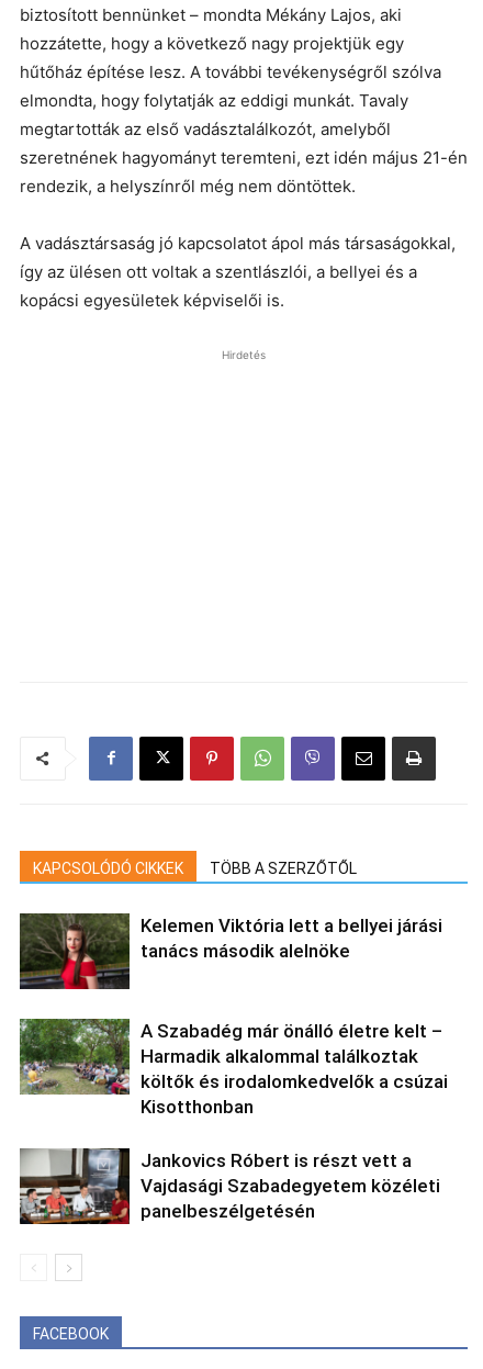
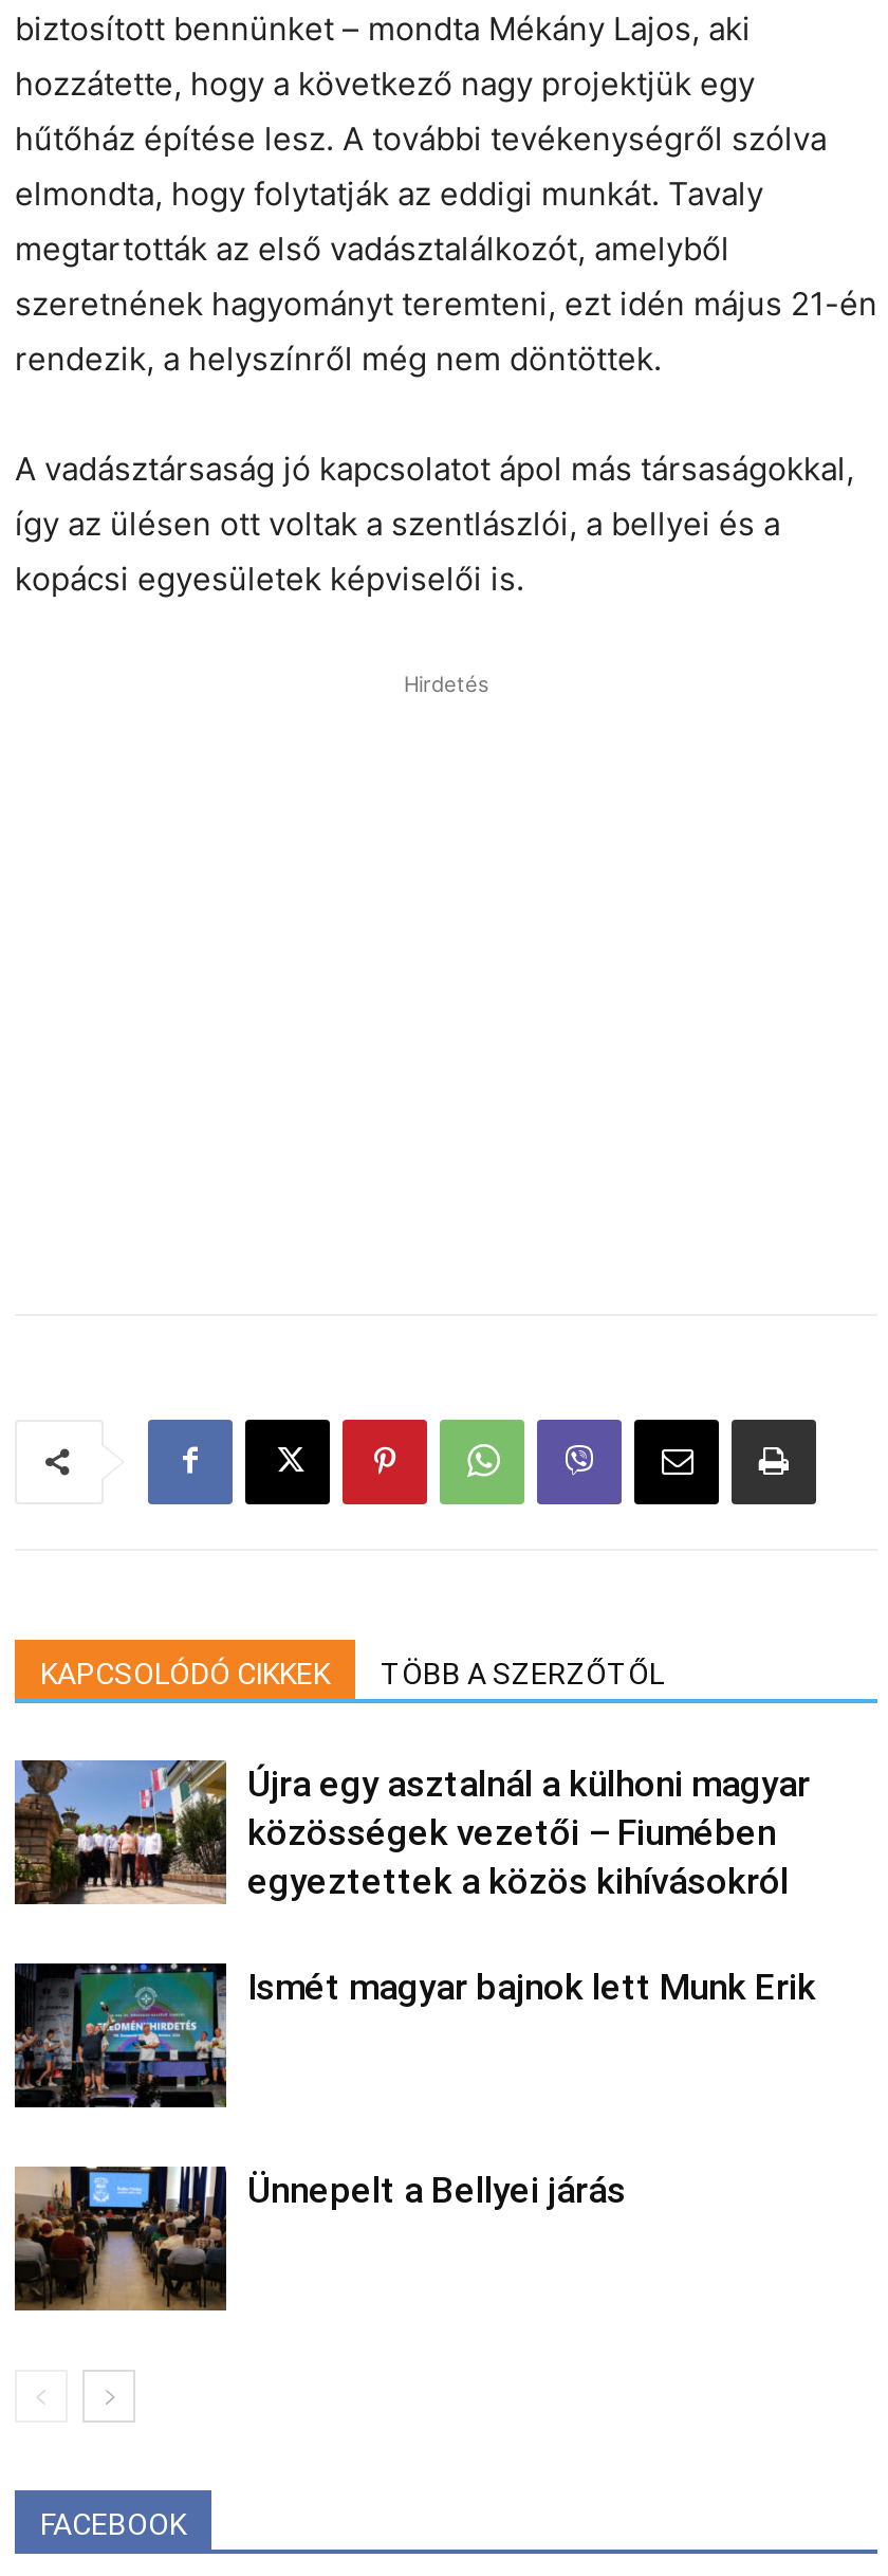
[19,912,442,990] [image] | Kelemen Viktória lett a bellyei járási | tanács második alelnöke -> [15,1758,810,1906] [image] | Újra egy asztalnál a külhoni magyar | közösségek vezetői – Fiumében | egyeztettek a közös kihívásokról
[19,1018,448,1117] [image] | A Szabadég már önálló életre kelt – | Harmadik alkalommal találkoztak | költők és irodalomkedvelők a csúzai | Kisotthonban -> [13,1961,816,2109] [image] | Ismét magyar bajnok lett Munk Erik
[20,1147,440,1225] [image] | Jankovics Róbert is részt vett a | Vajdasági Szabadegyetem közéleti | panelbeszélgetésén -> [15,2167,626,2313] [image] | Ünnepelt a Bellyei járás

